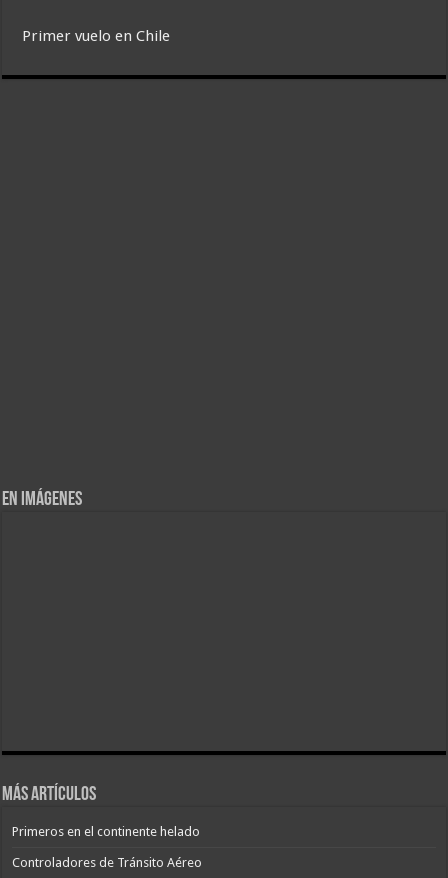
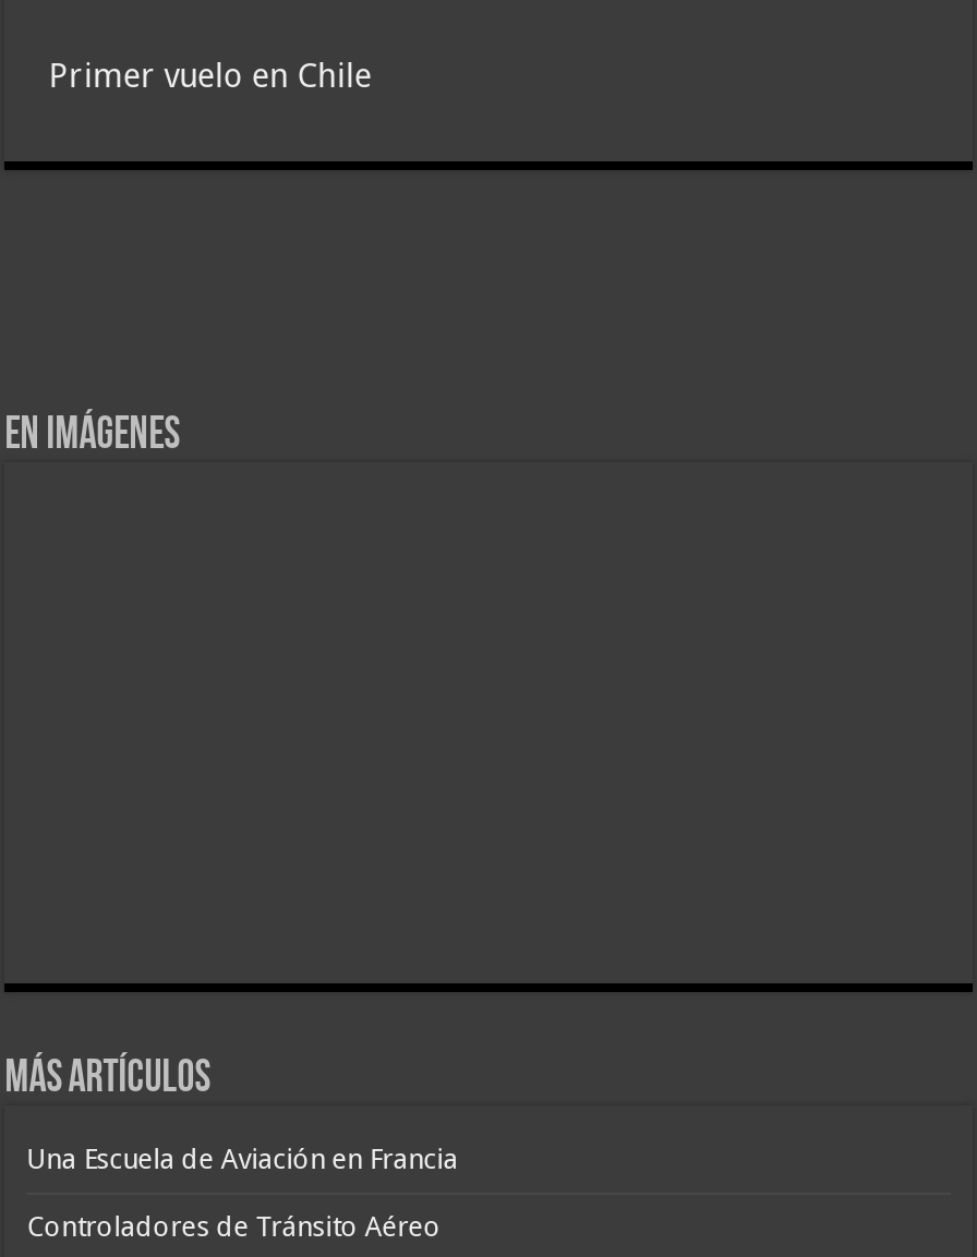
[12,824,200,839] Primeros en el continente helado -> [27,1142,458,1175] Una Escuela de Aviación en Francia

